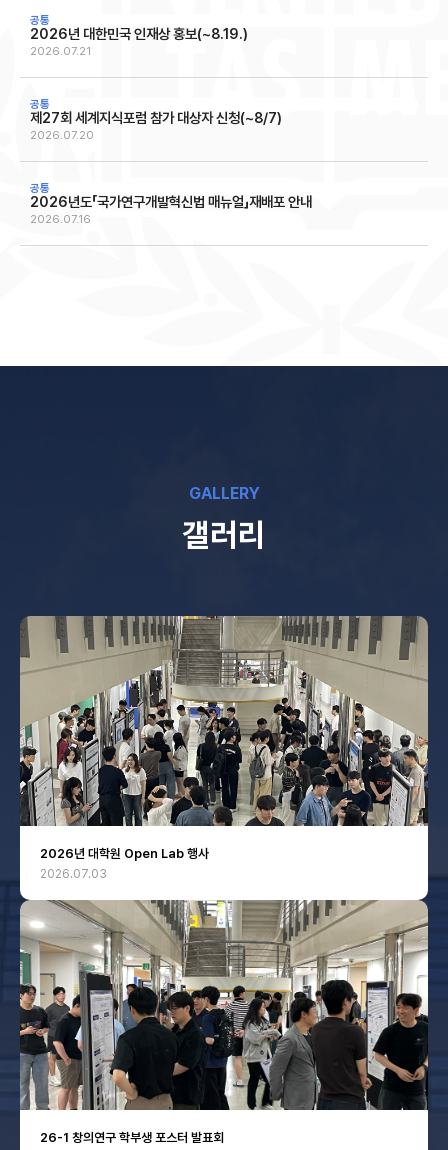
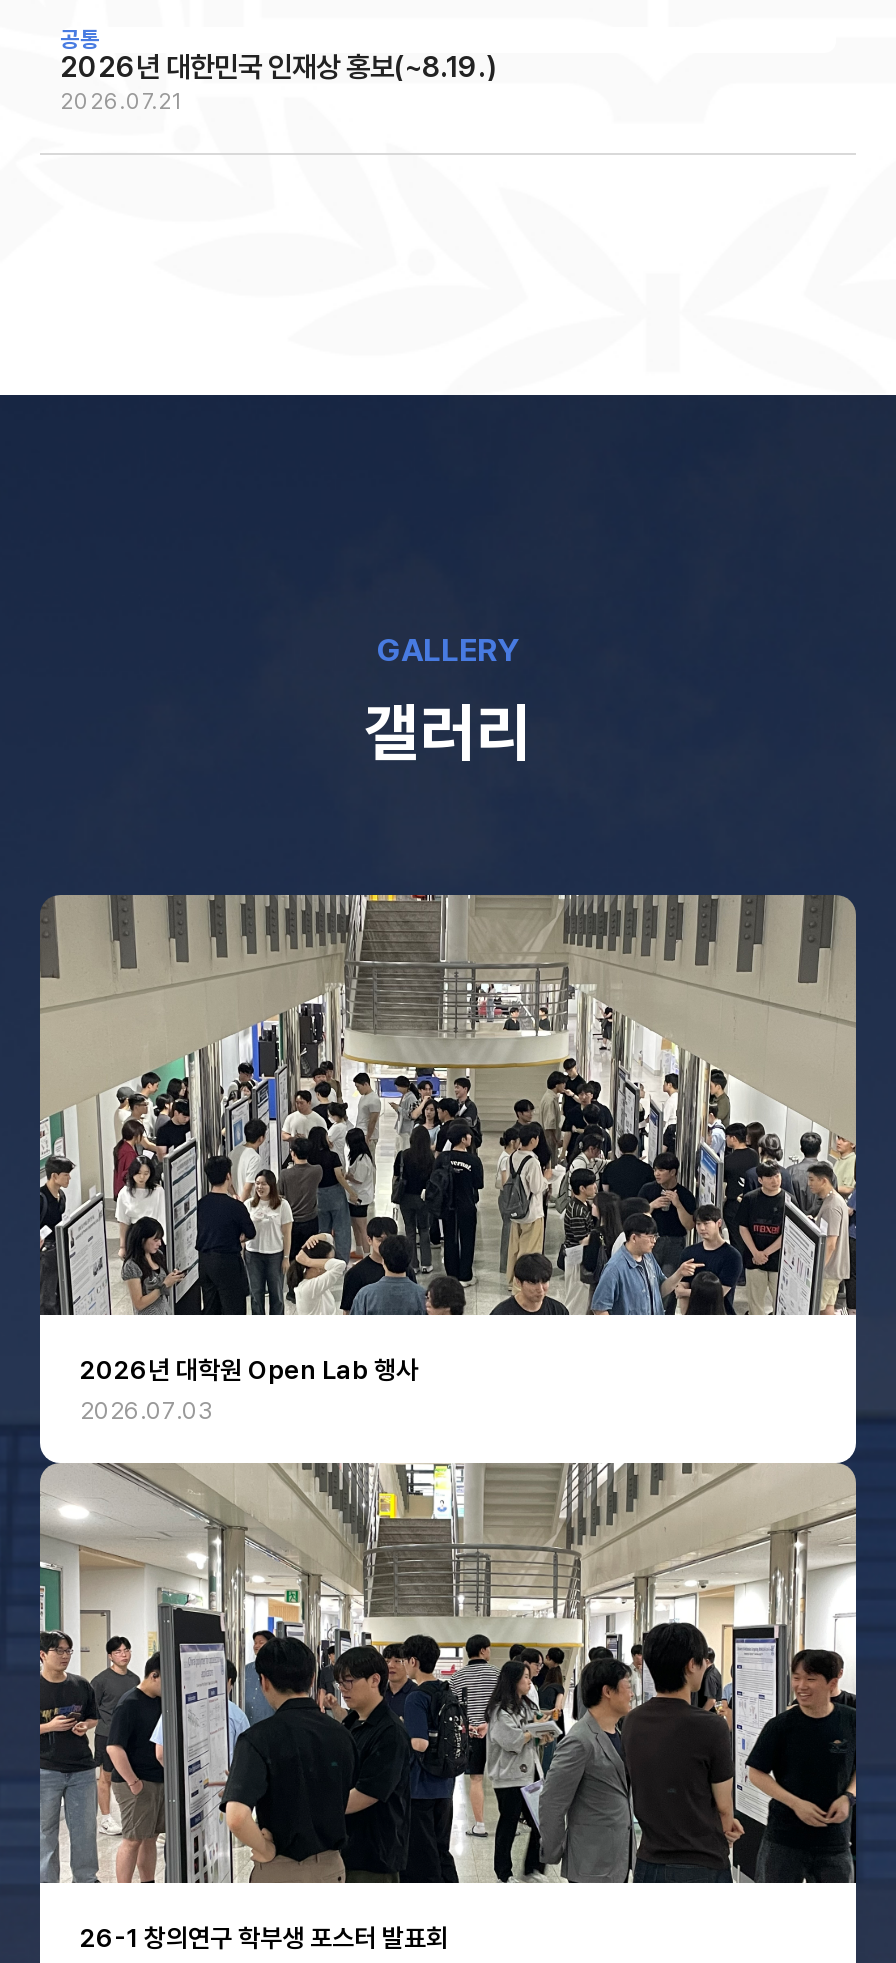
[30,109,282,142] 제27회 세계지식포럼 참가 대상자 신청(~8/7) | 2026.07.20 -> none
[30,193,312,226] 2026년도「국가연구개발혁신법 매뉴얼」재배포 안내 | 2026.07.16 -> none

